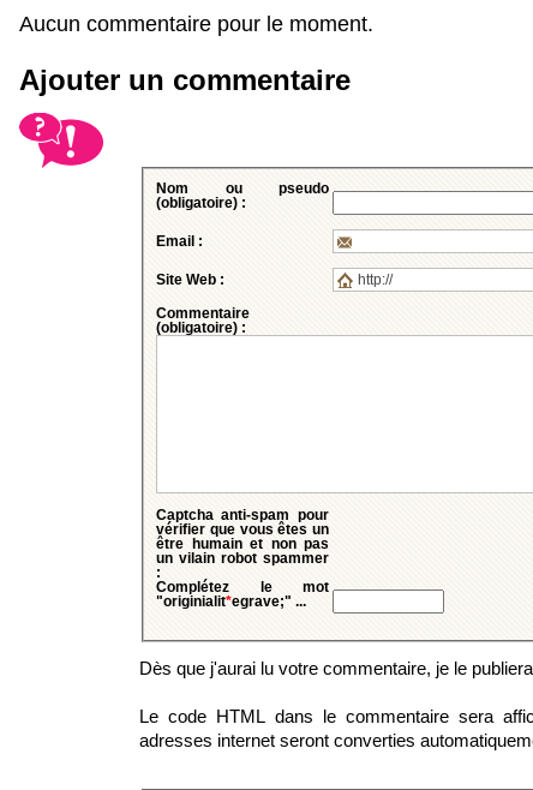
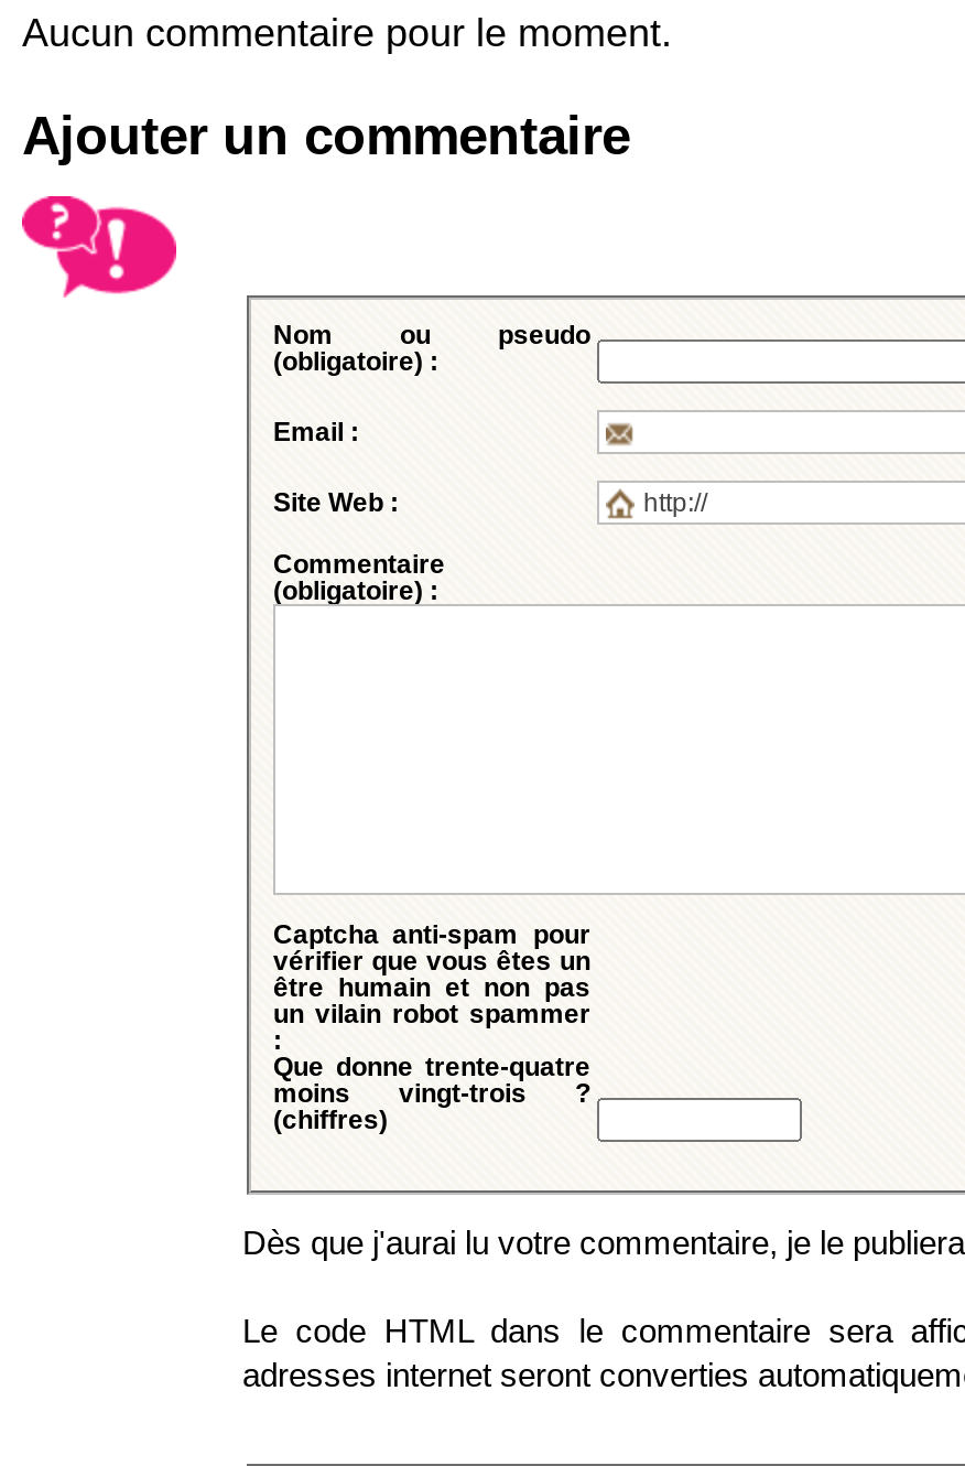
[156,579,329,610] Complétez le mot | "originialit*egrave;" ... -> [273,1052,590,1136] Que donne trente-quatre | moins vingt-trois ? | (chiffres)

